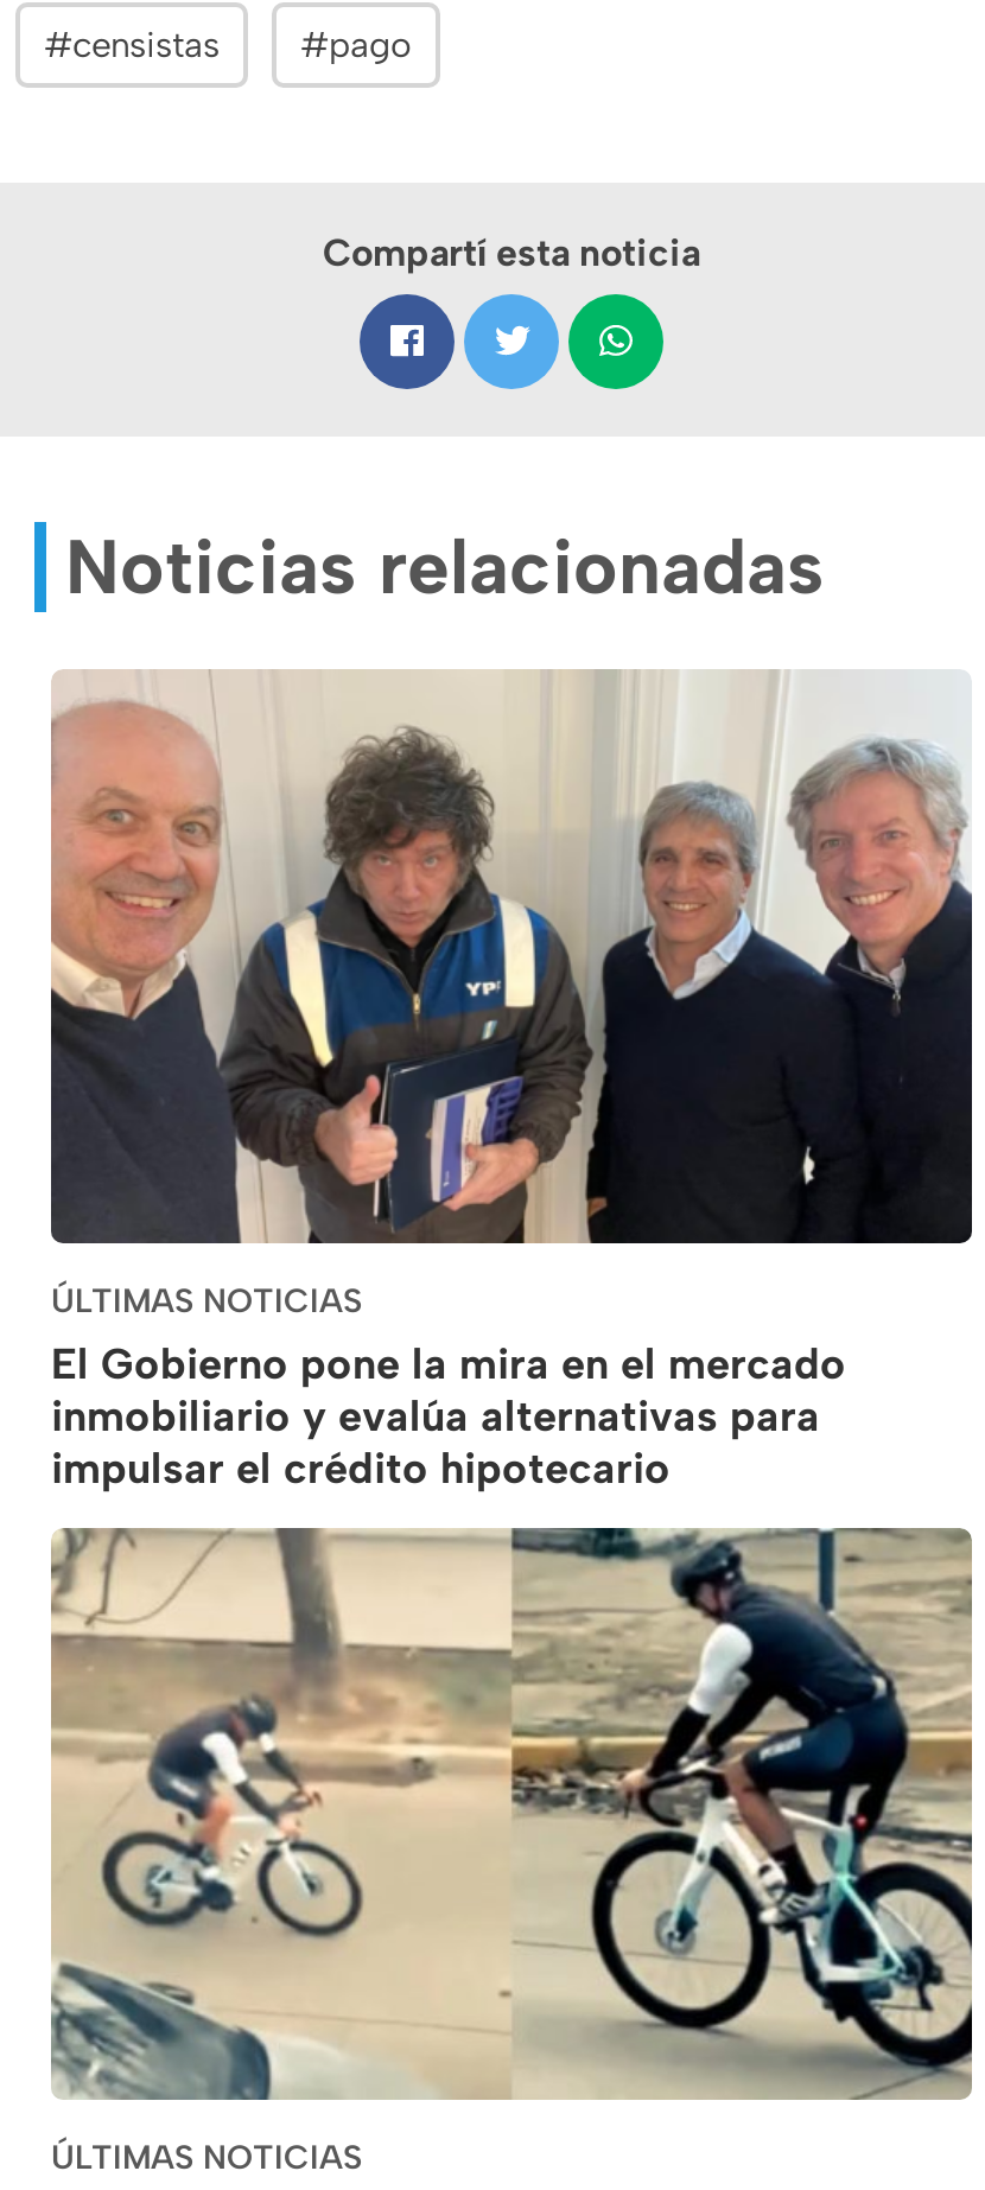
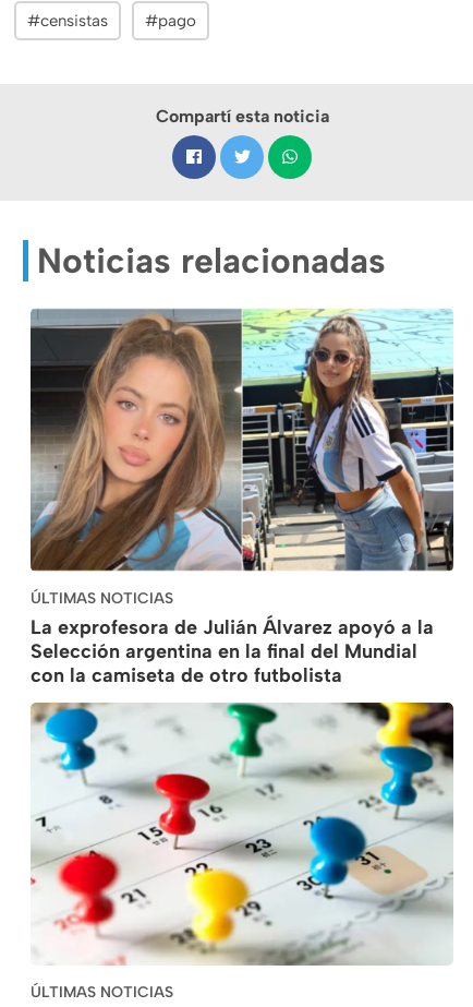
[49,669,974,1494] [image] | El Gobierno pone la mira en el mercado | inmobiliario y evalúa alternativas para | impulsar el crédito hipotecario -> [29,309,454,687] [image] | La exprofesora de Julián Álvarez apoyó a la | Selección argentina en la final del Mundial | con la camiseta de otro futbolista
[49,1526,974,2102] [image] -> [31,702,453,966] [image]

